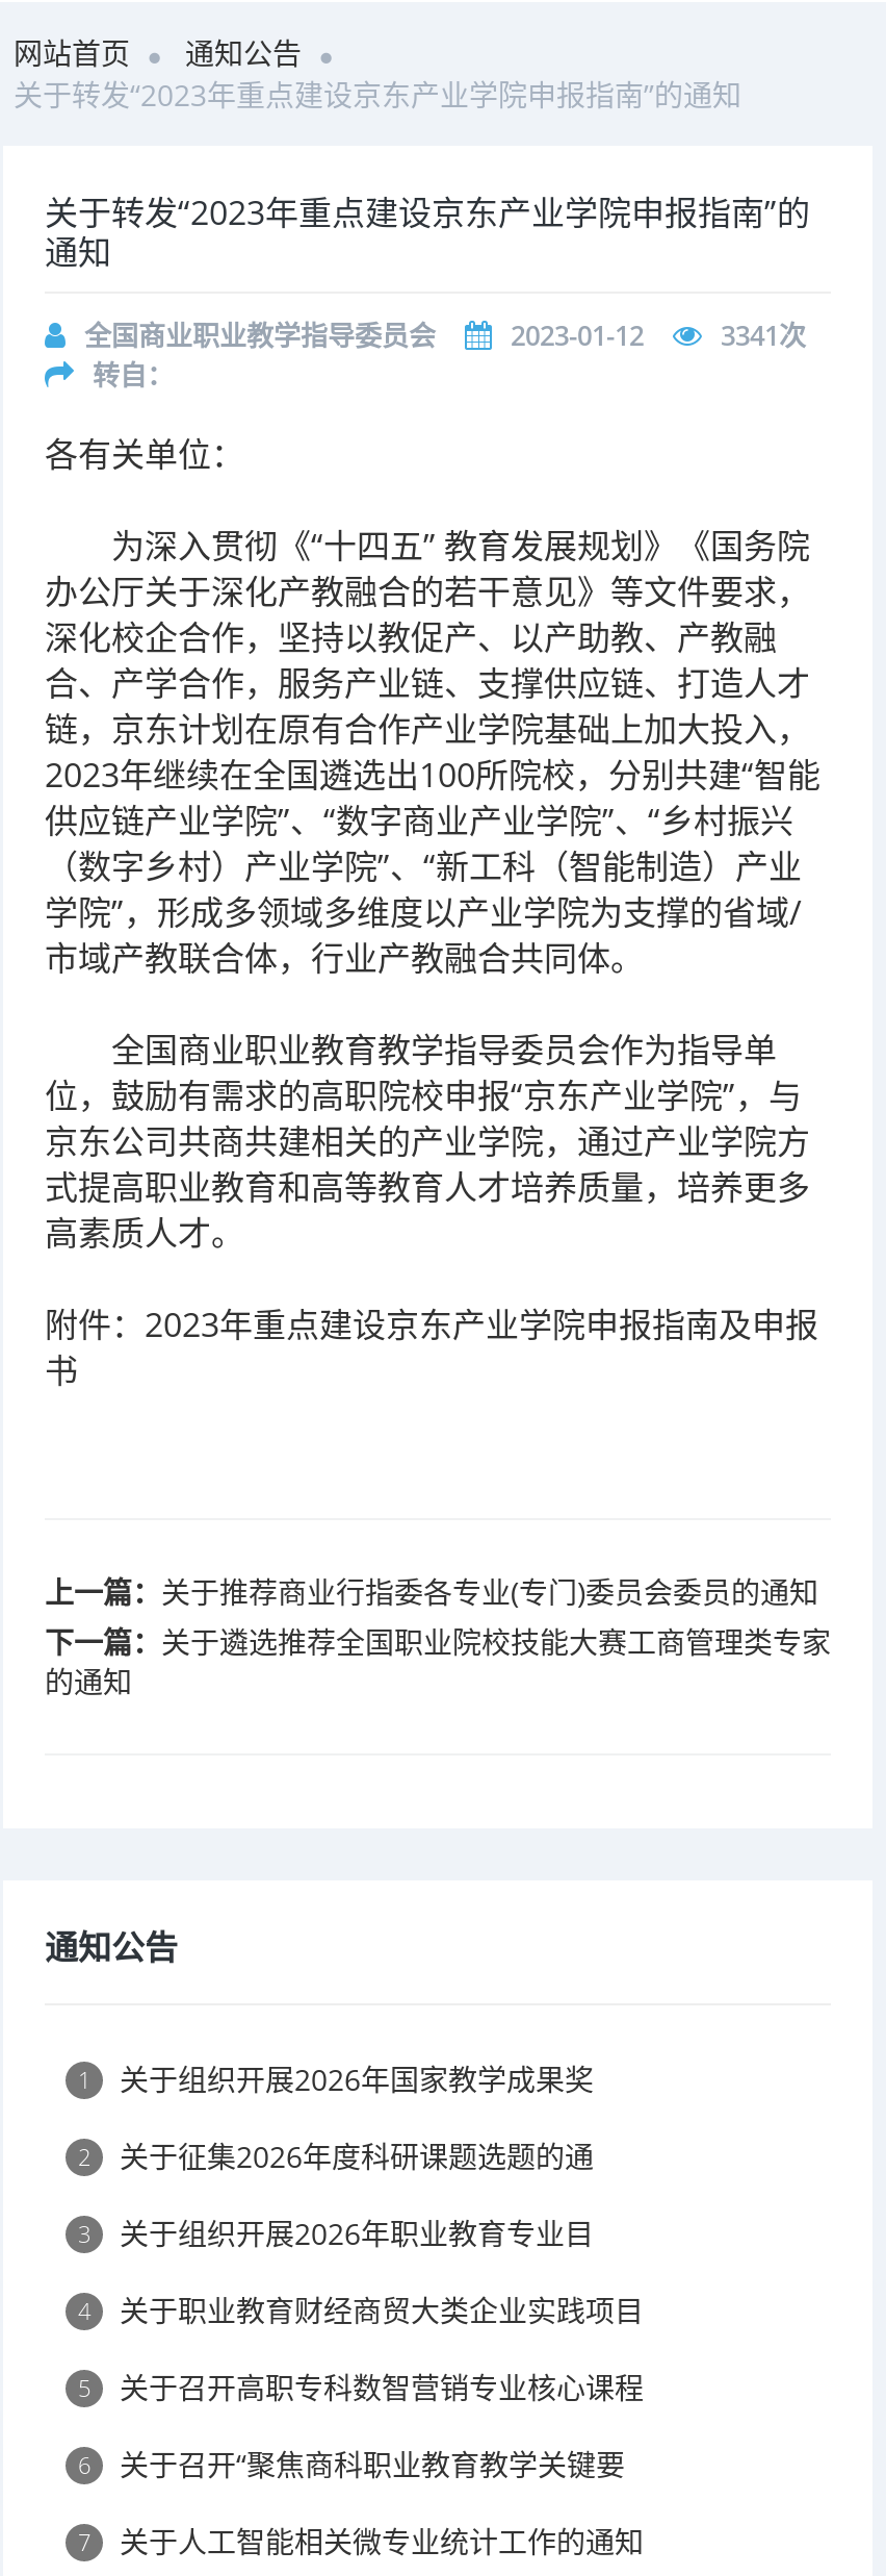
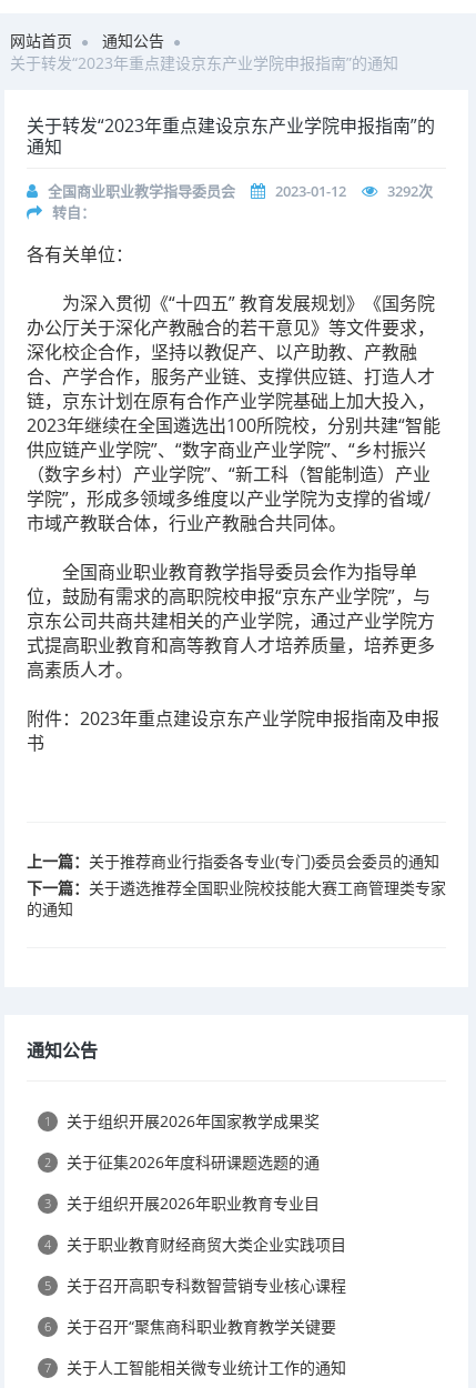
[721,317,806,354] 3341次 -> [387,181,433,201] 3292次

